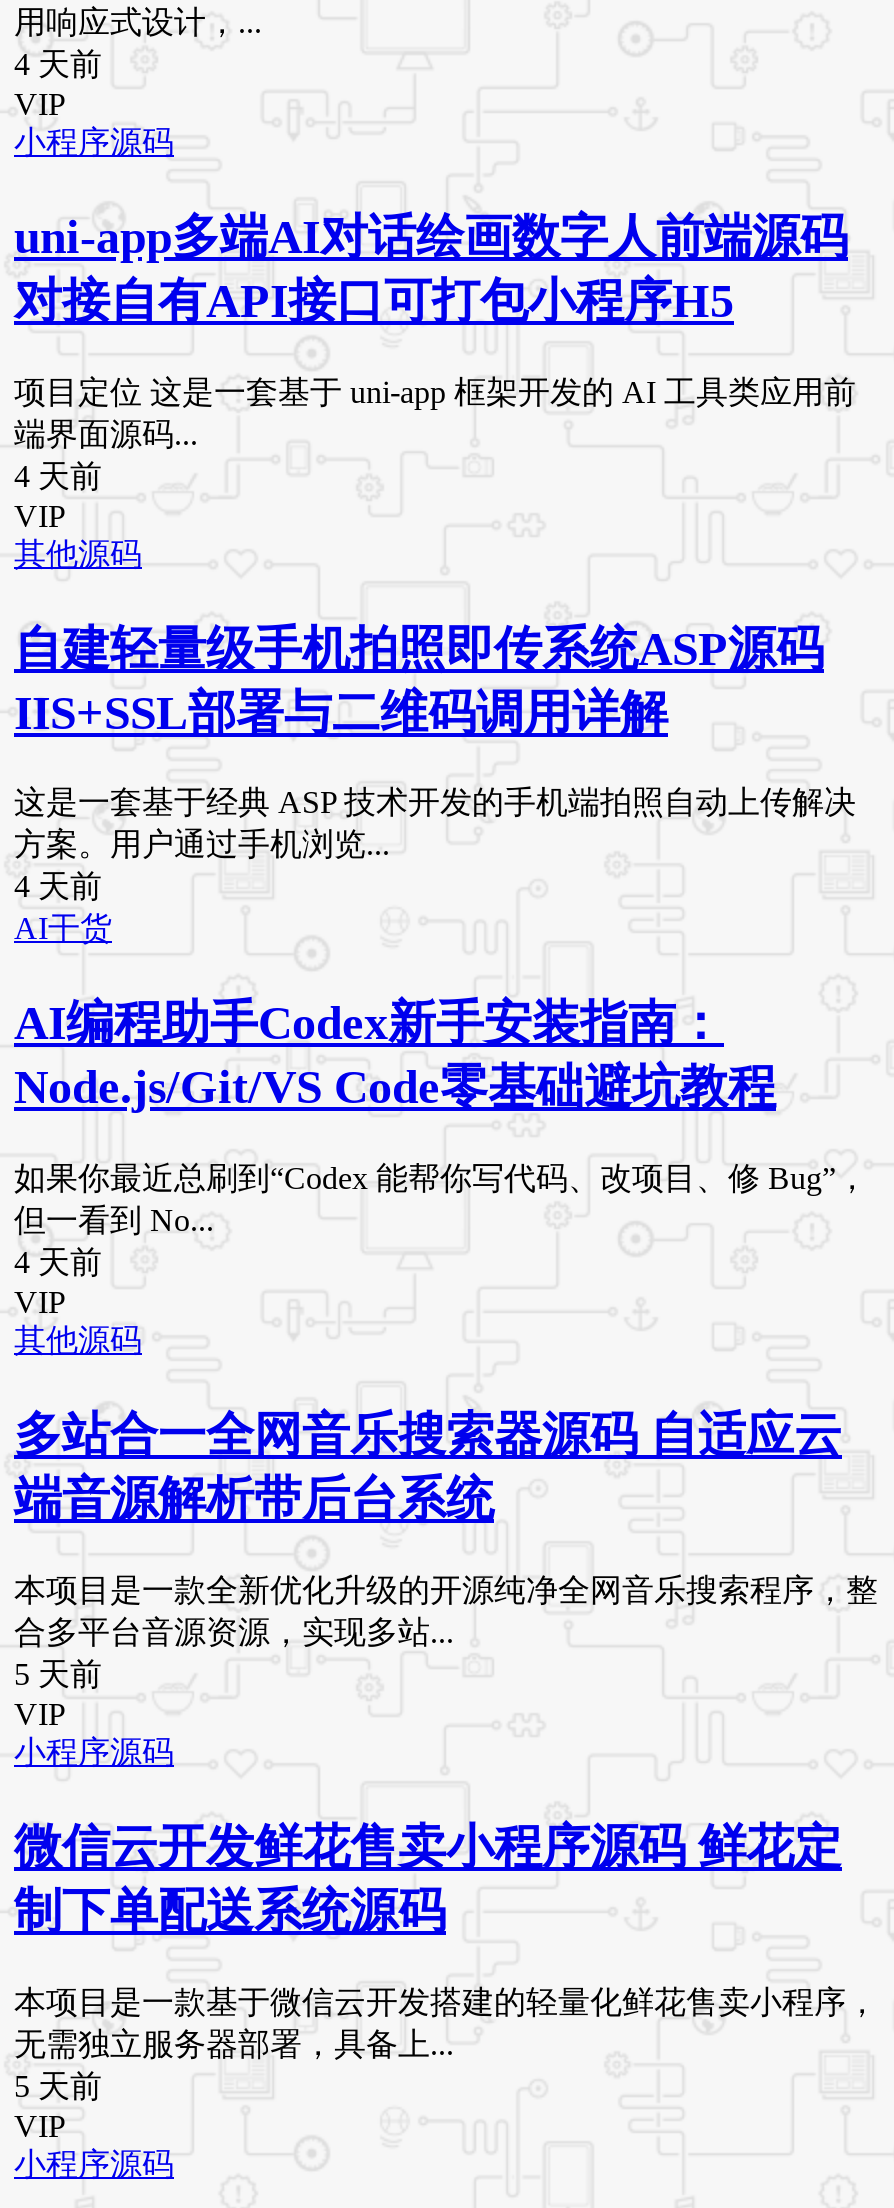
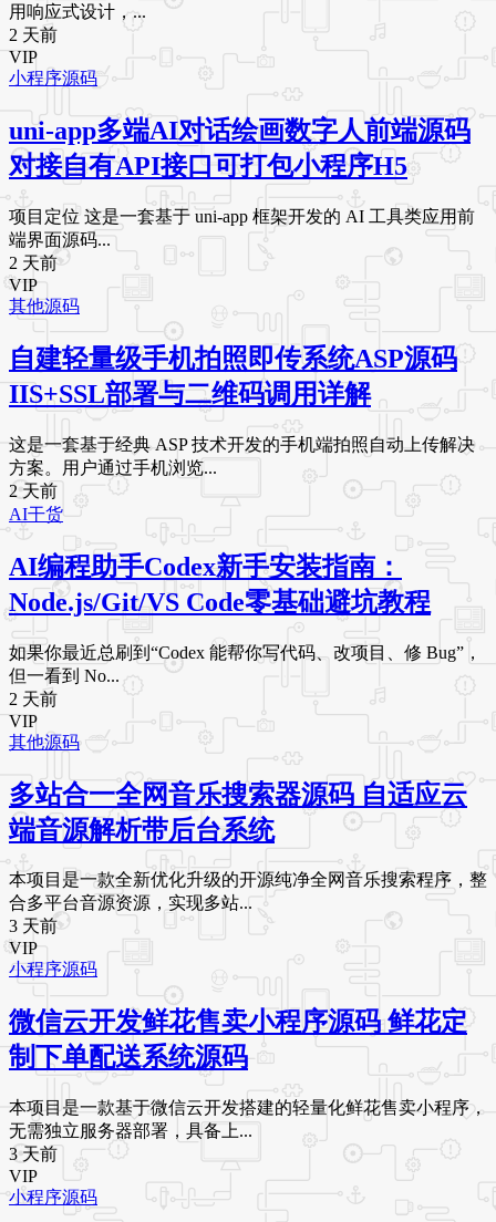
[14,46,102,80] 4 天前 -> [9,26,58,44] 2 天前
[14,458,102,492] 4 天前 -> [9,253,58,272] 2 天前
[14,870,102,904] 4 天前 -> [9,481,58,500] 2 天前
[14,1245,102,1279] 4 天前 -> [9,689,58,708] 2 天前
[14,1657,102,1691] 5 天前 -> [9,917,58,936] 3 天前
[14,2068,102,2102] 5 天前 -> [9,1145,58,1164] 3 天前

